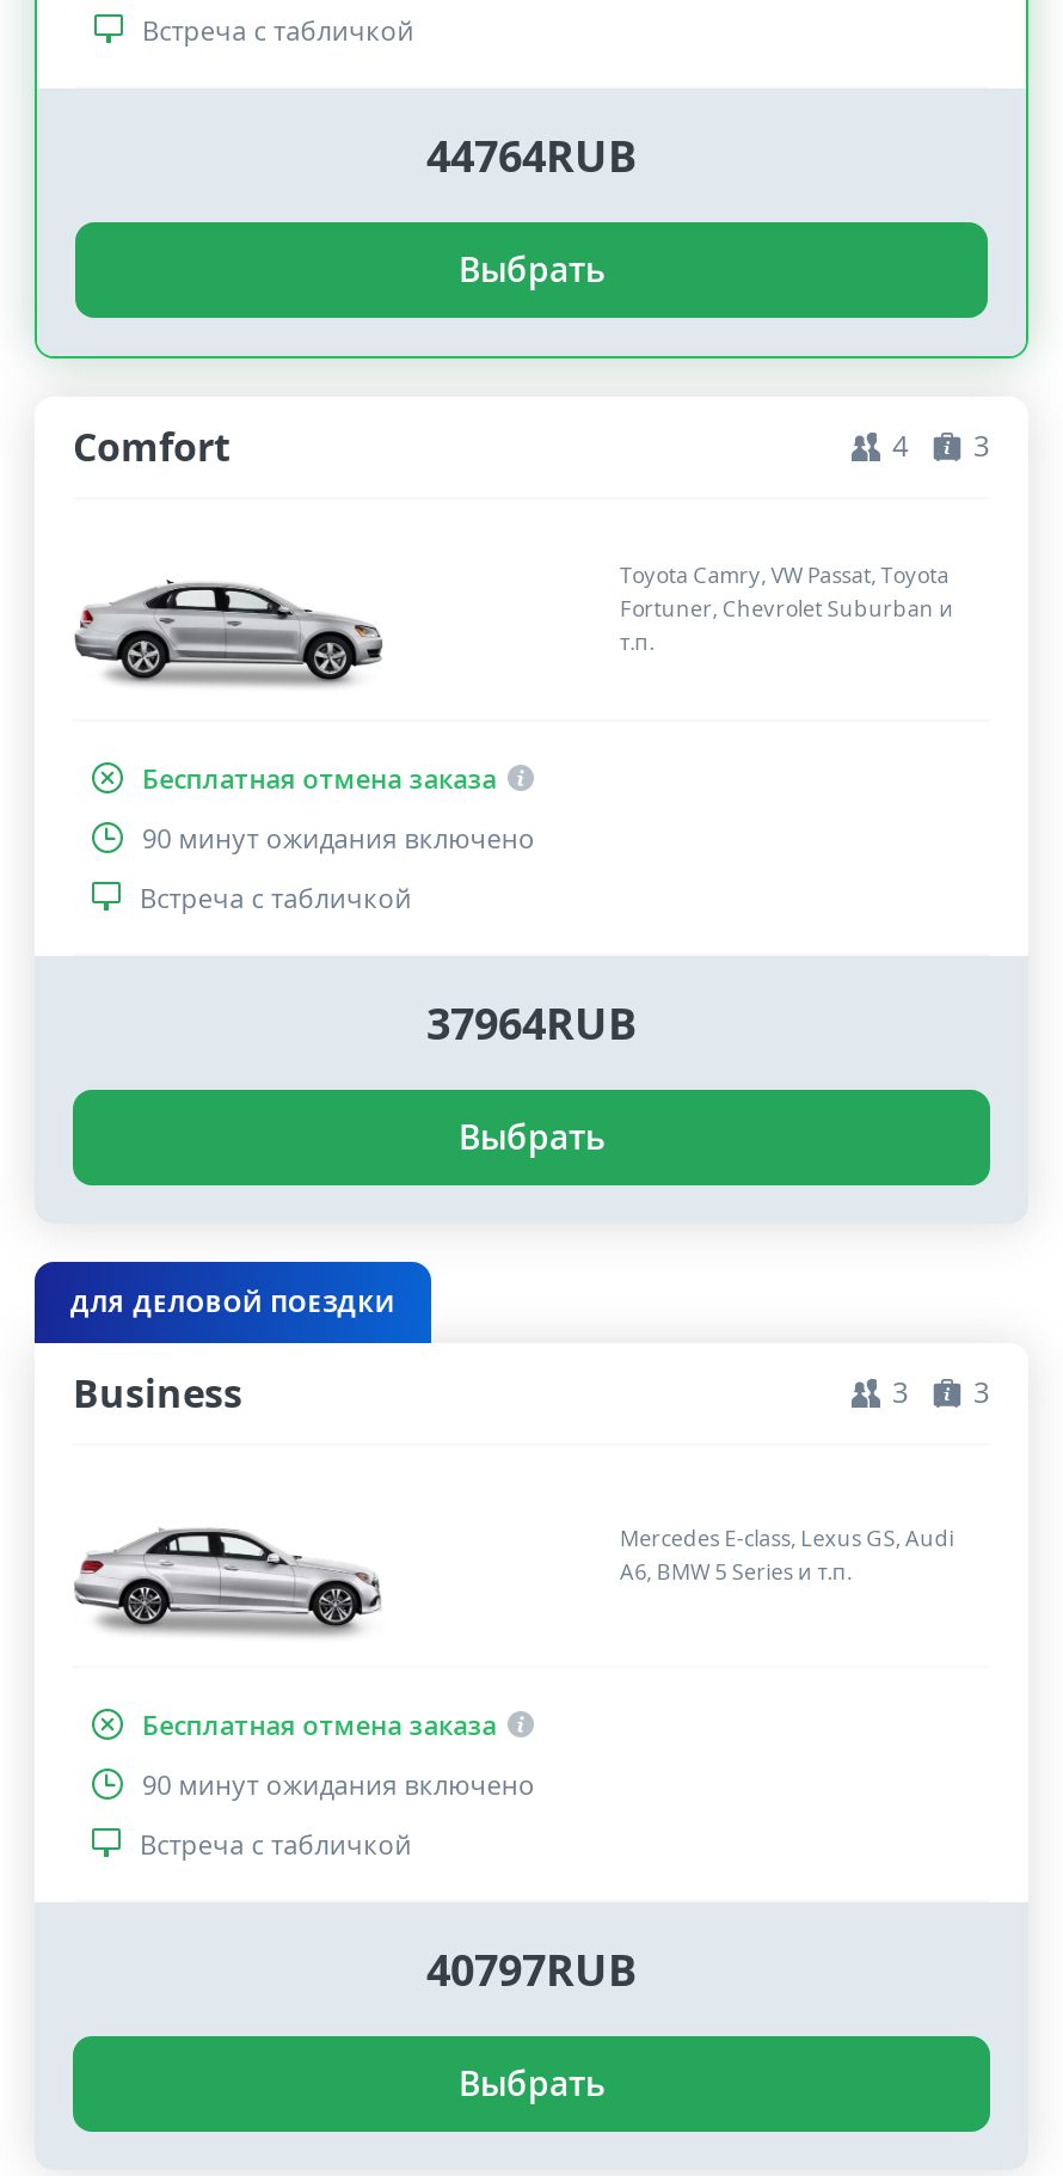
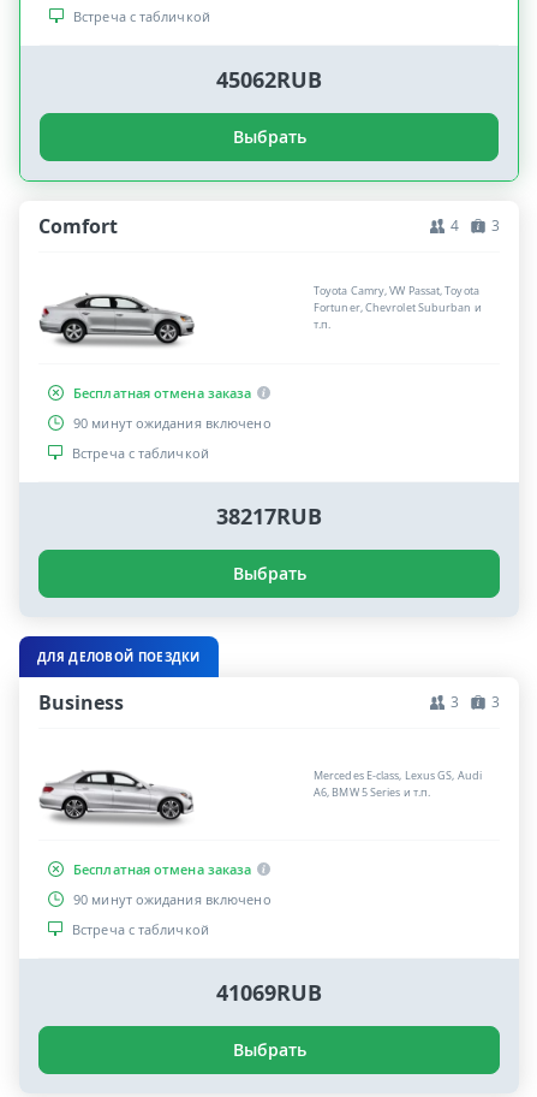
[426,126,637,184] 44764RUB -> [216,65,322,94] 45062RUB
[426,994,637,1052] 37964RUB -> [216,501,322,530] 38217RUB
[426,1940,637,1997] 40797RUB -> [216,977,322,1006] 41069RUB

